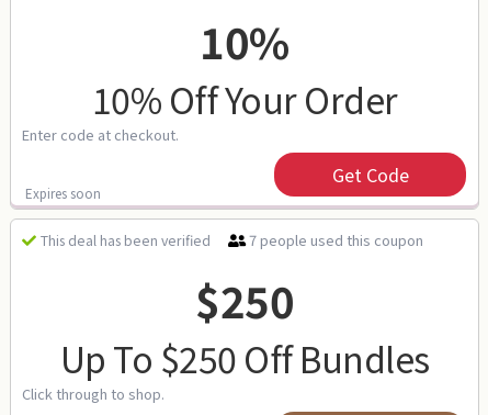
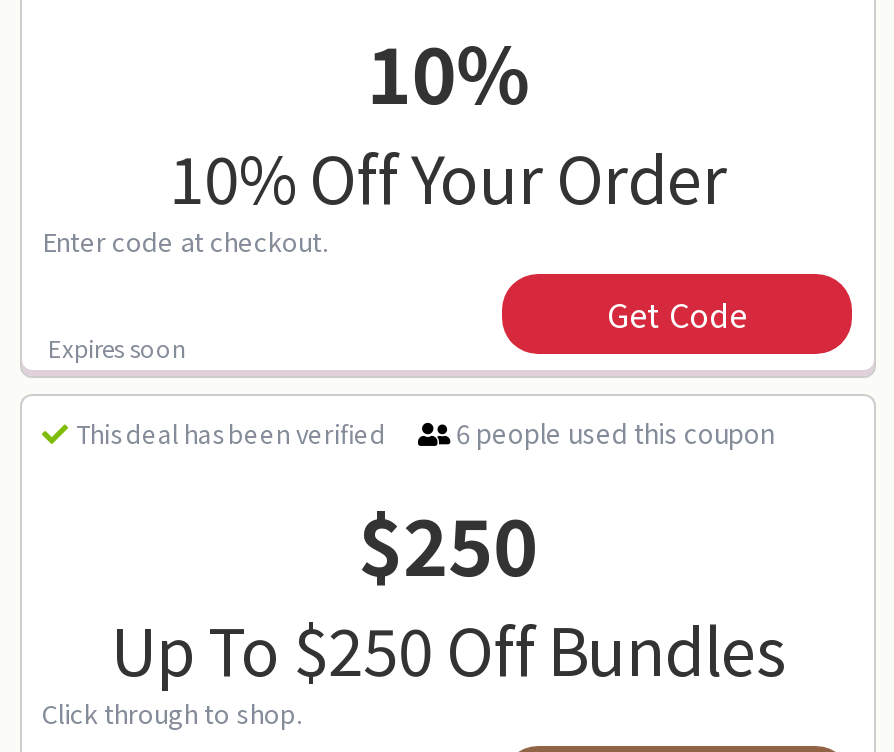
[249,229,423,250] 7 people used this coupon -> [456,414,774,452] 6 people used this coupon

